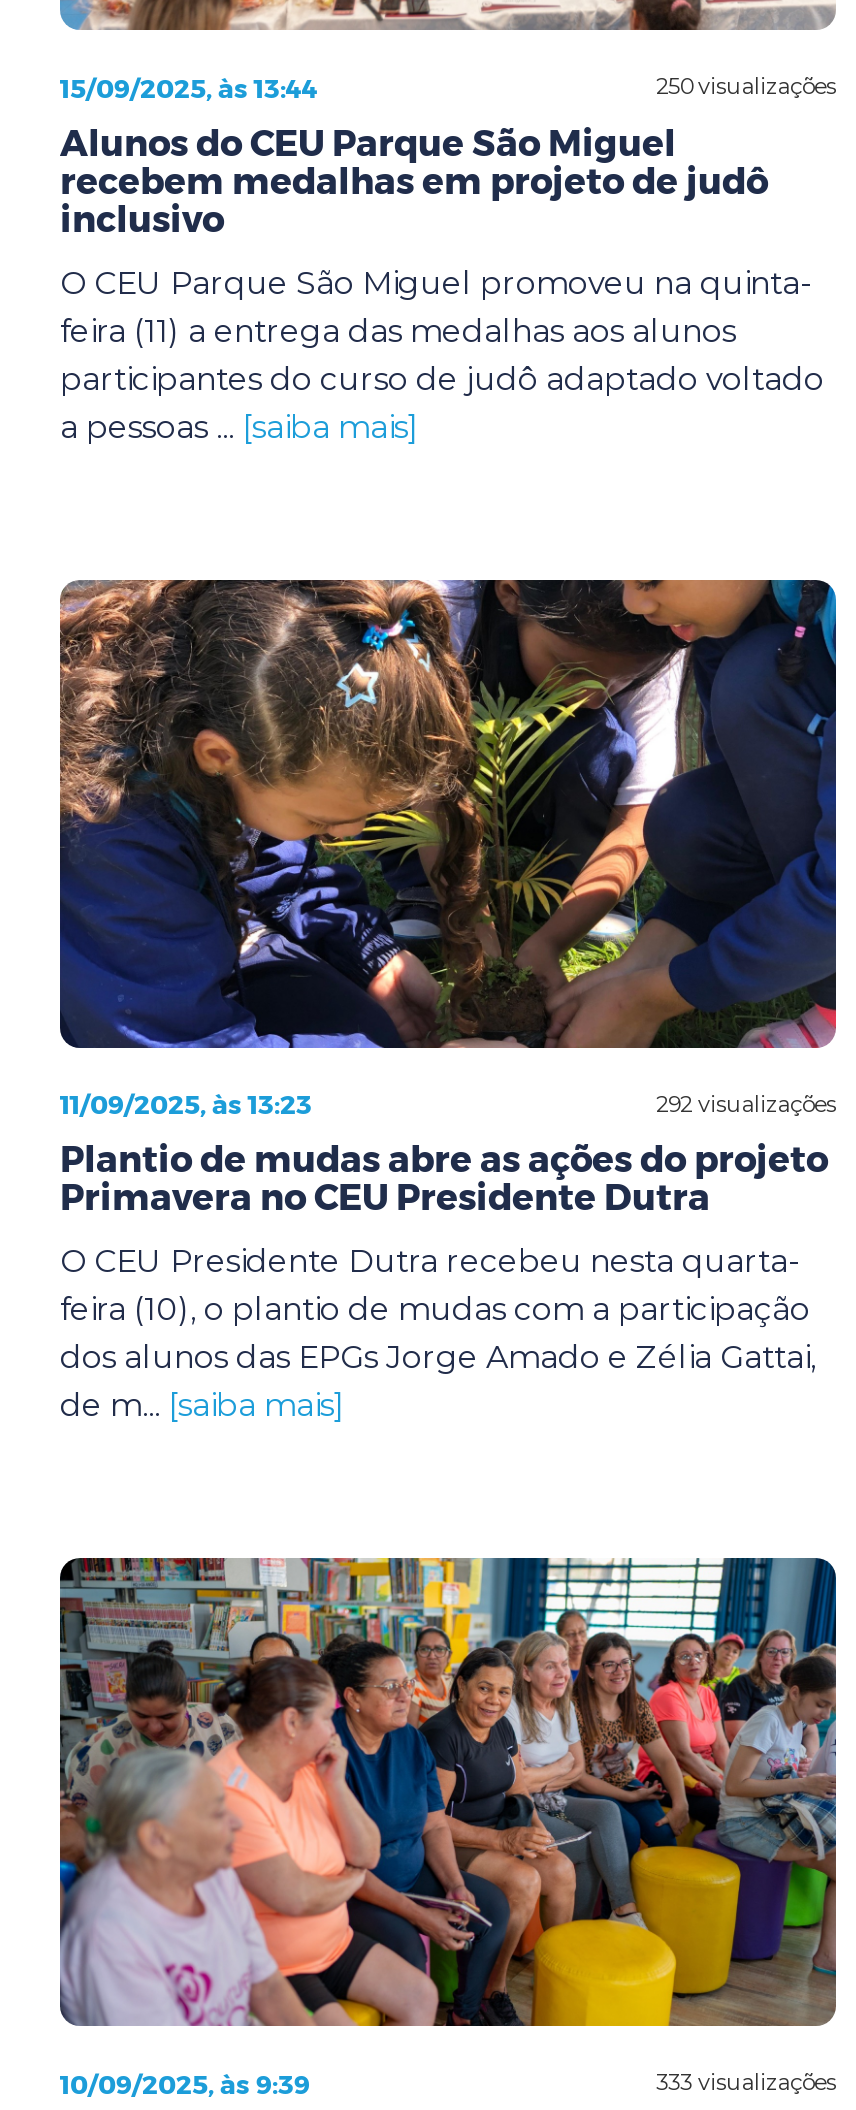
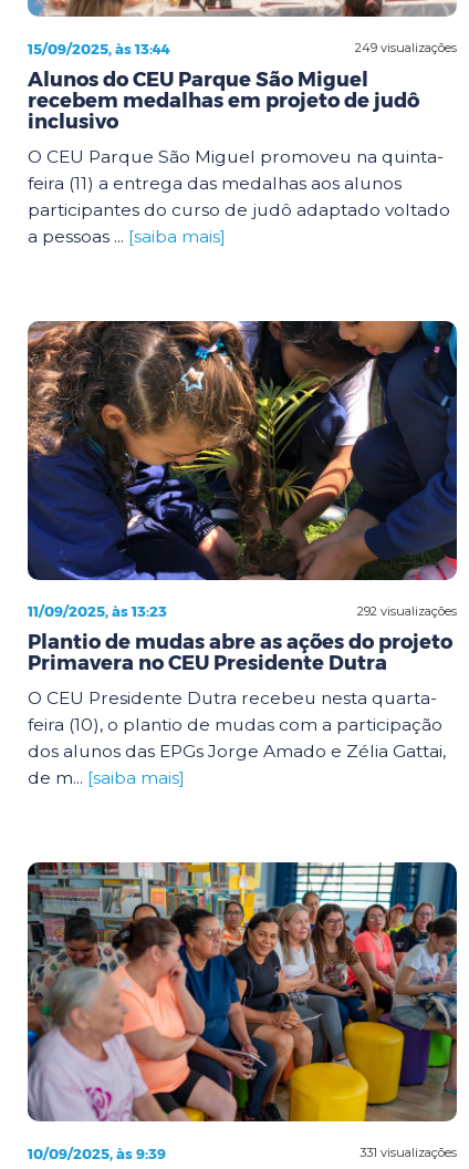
[656,72,836,100] 250 visualizações -> [355,40,457,55] 249 visualizações
[656,2068,836,2096] 333 visualizações -> [359,1145,457,1160] 331 visualizações

